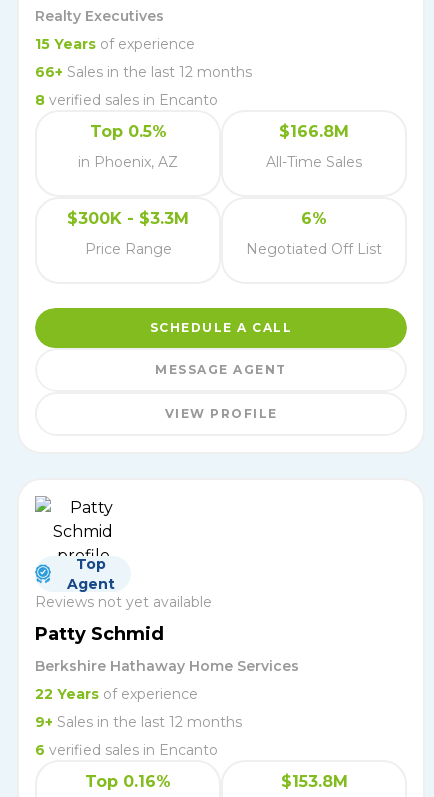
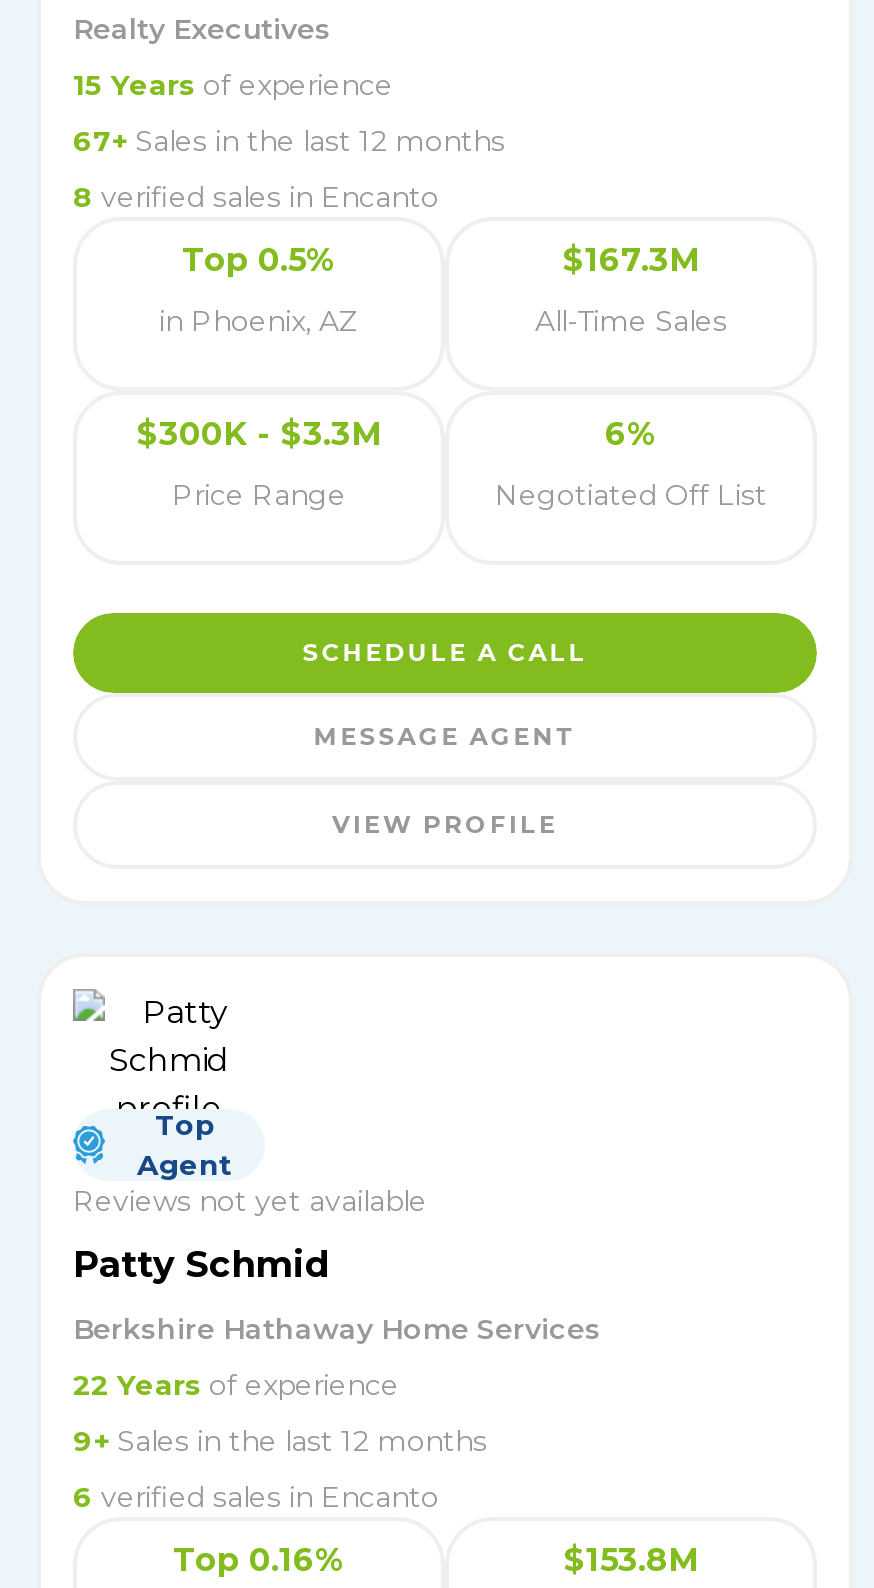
[35,63,252,81] 66+ Sales in the last 12 months -> [73,123,505,159] 67+ Sales in the last 12 months
[279,122,349,141] $166.8M -> [563,241,699,279] $167.3M

